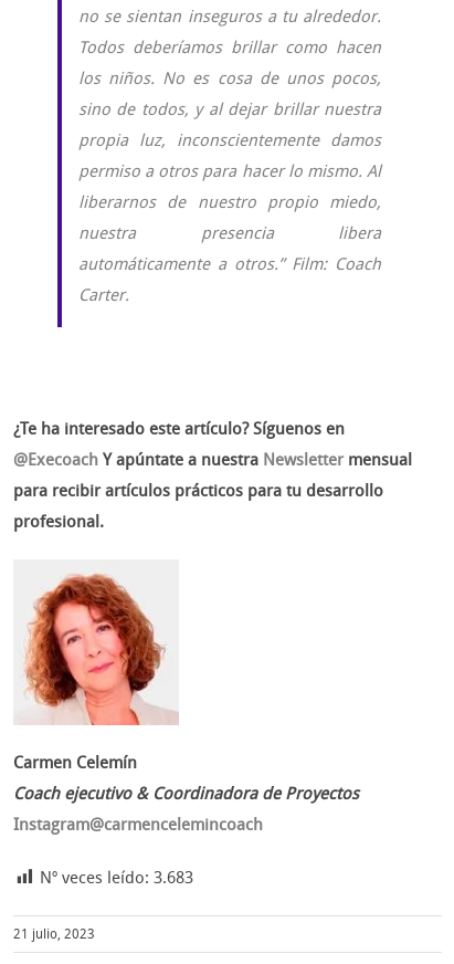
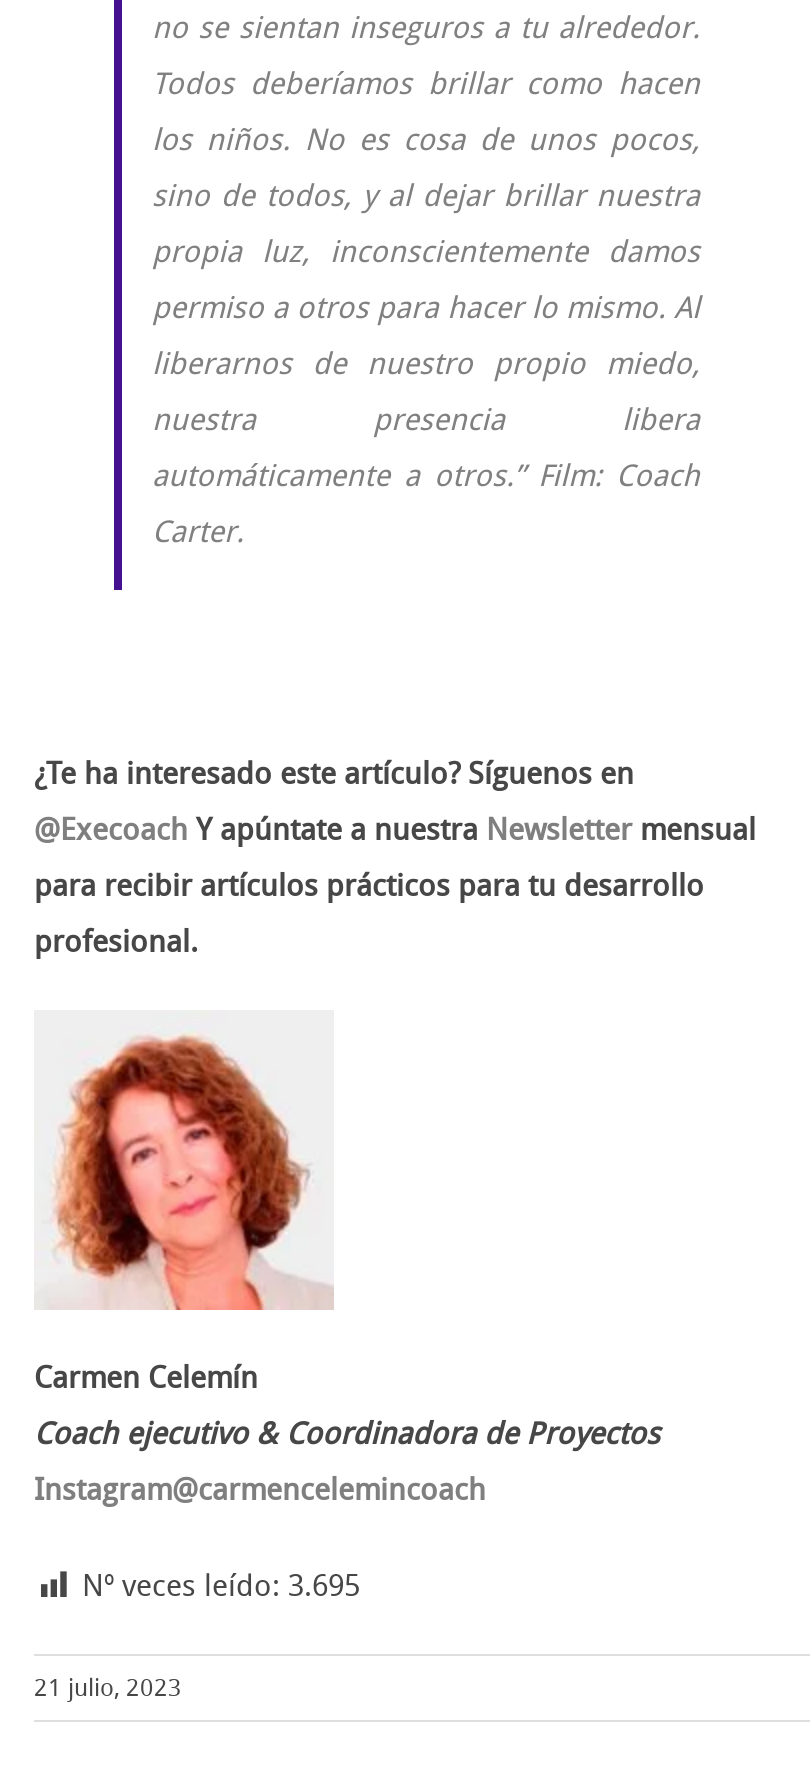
[40,868,193,887] Nº veces leído: 3.683 -> [82,1568,360,1604] Nº veces leído: 3.695

